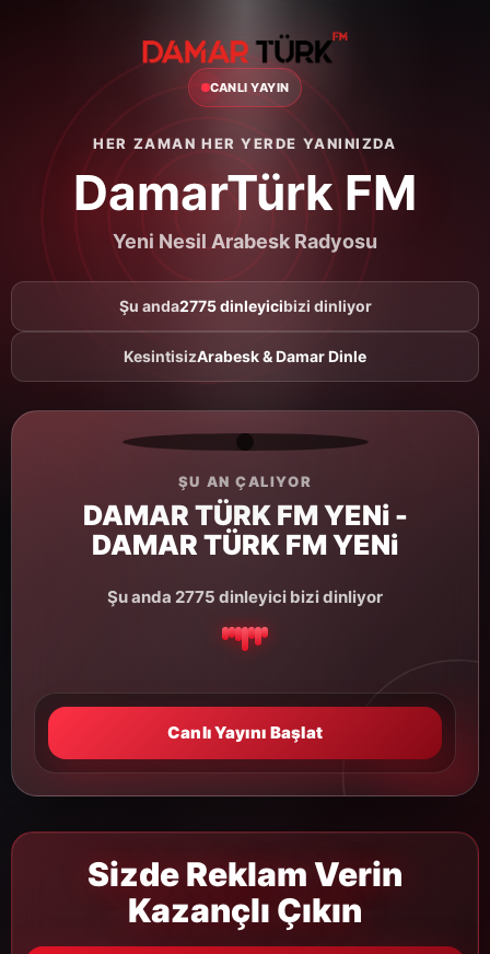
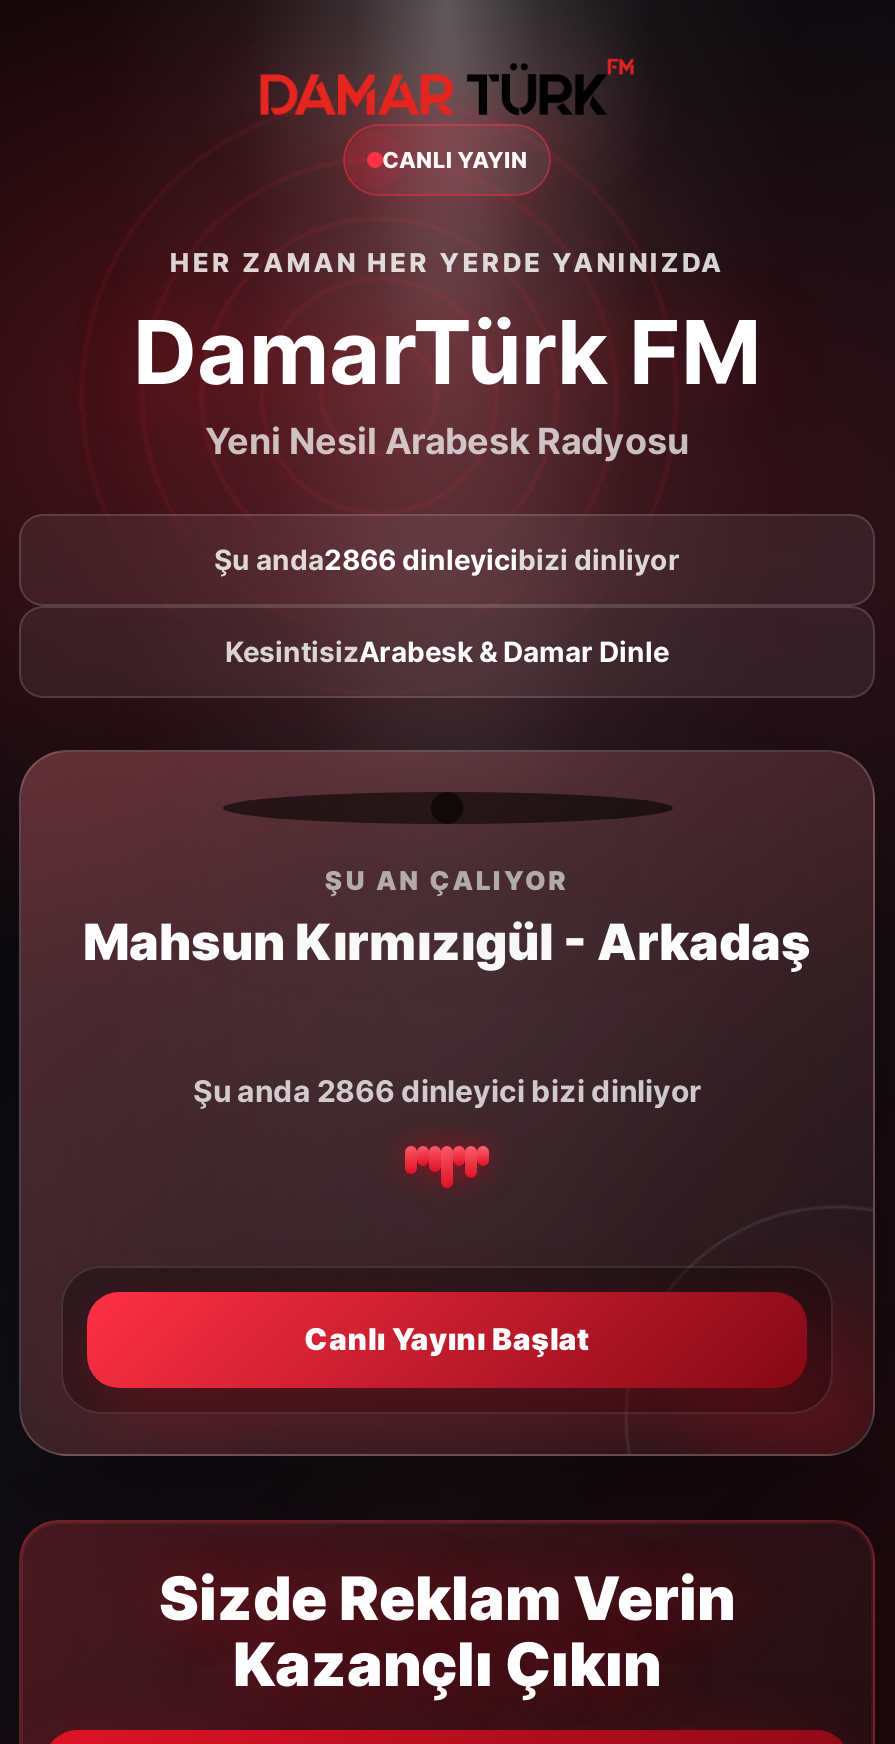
[119,297,371,315] Şu anda2775 dinleyicibizi dinliyor -> [214,542,680,576] Şu anda2866 dinleyicibizi dinliyor
[83,499,407,561] DAMAR TÜRK FM YENi - | DAMAR TÜRK FM YENi -> [83,911,811,971] Mahsun Kırmızıgül - Arkadaş
[107,586,383,607] Şu anda 2775 dinleyici bizi dinliyor -> [193,1071,701,1109] Şu anda 2866 dinleyici bizi dinliyor

